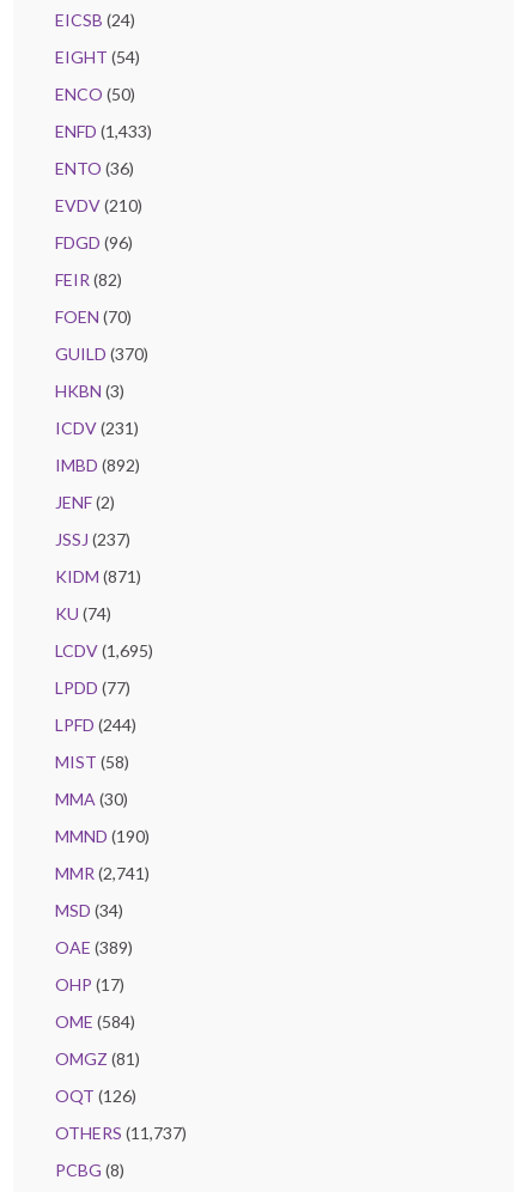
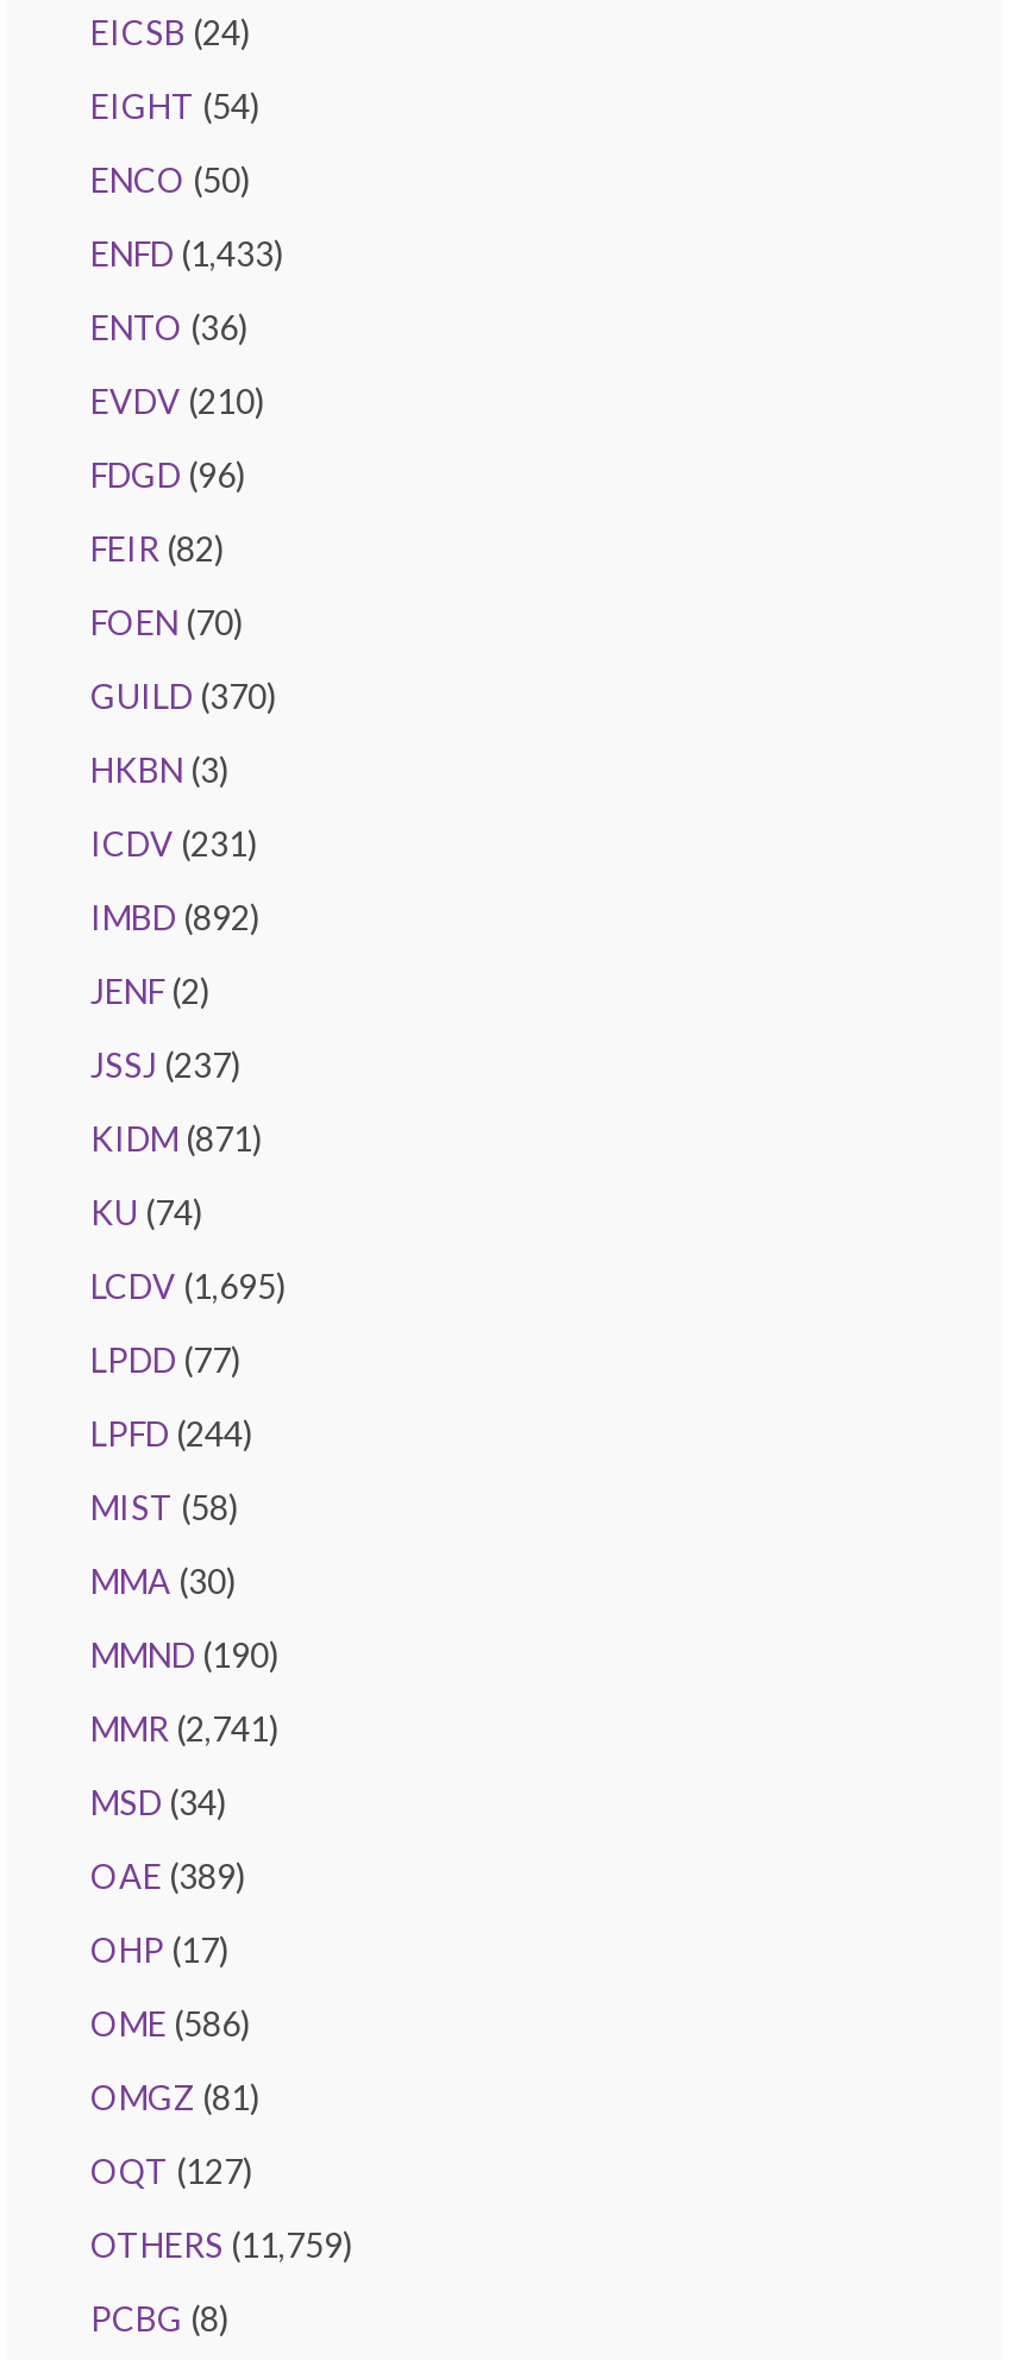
[55,1012,135,1032] OME (584) -> [90,2004,250,2044] OME (586)
[55,1086,136,1106] OQT (126) -> [90,2151,252,2192] OQT (127)
[55,1123,187,1143] OTHERS (11,737) -> [90,2225,352,2266] OTHERS (11,759)

